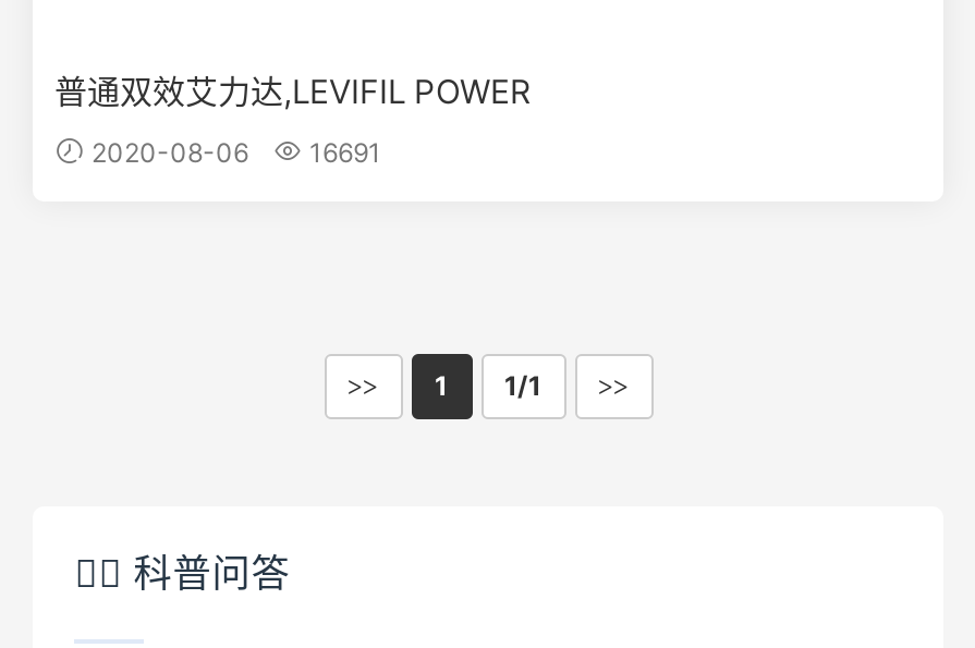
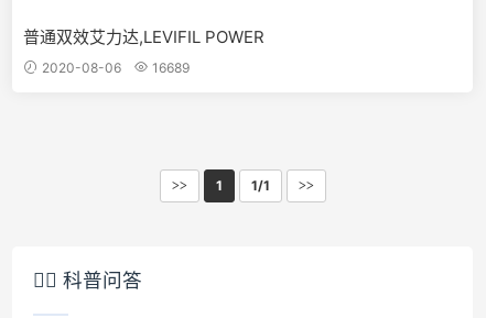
[85,136,381,169] 2020-08-06 16691 -> [39,59,190,76] 2020-08-06 16689

